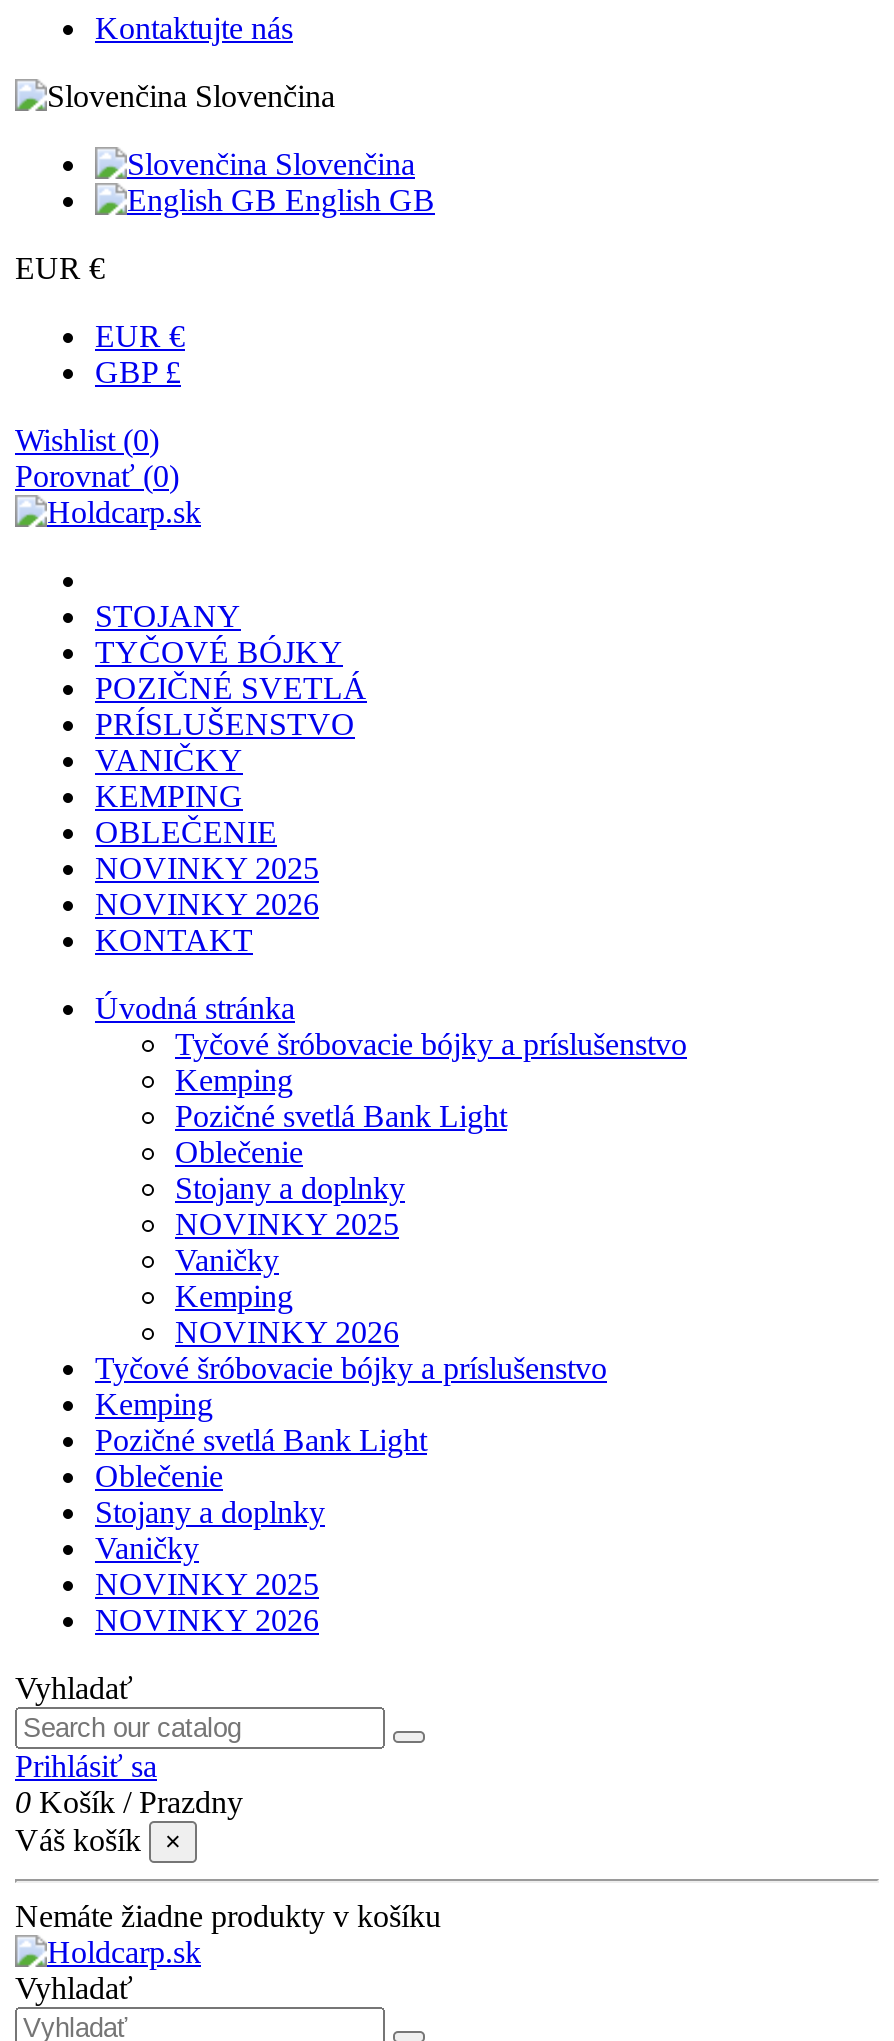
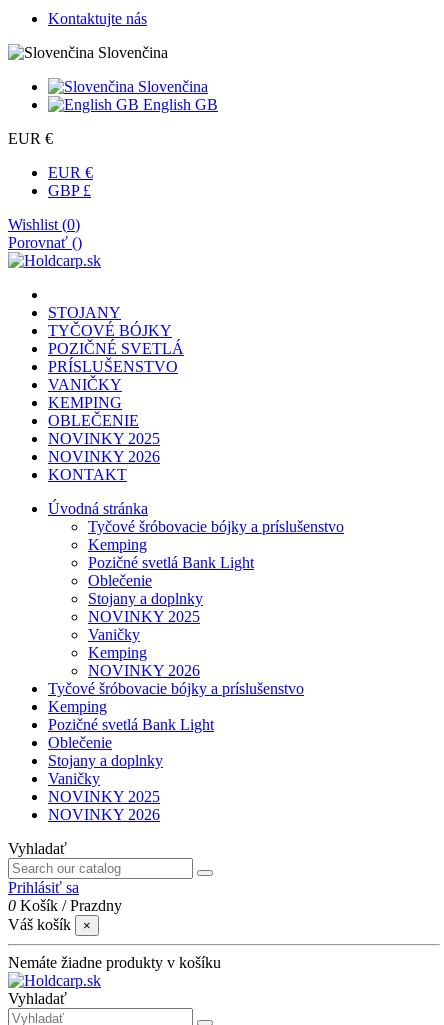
[15,459,179,493] Porovnať (0) -> [8,234,82,251] Porovnať ()

